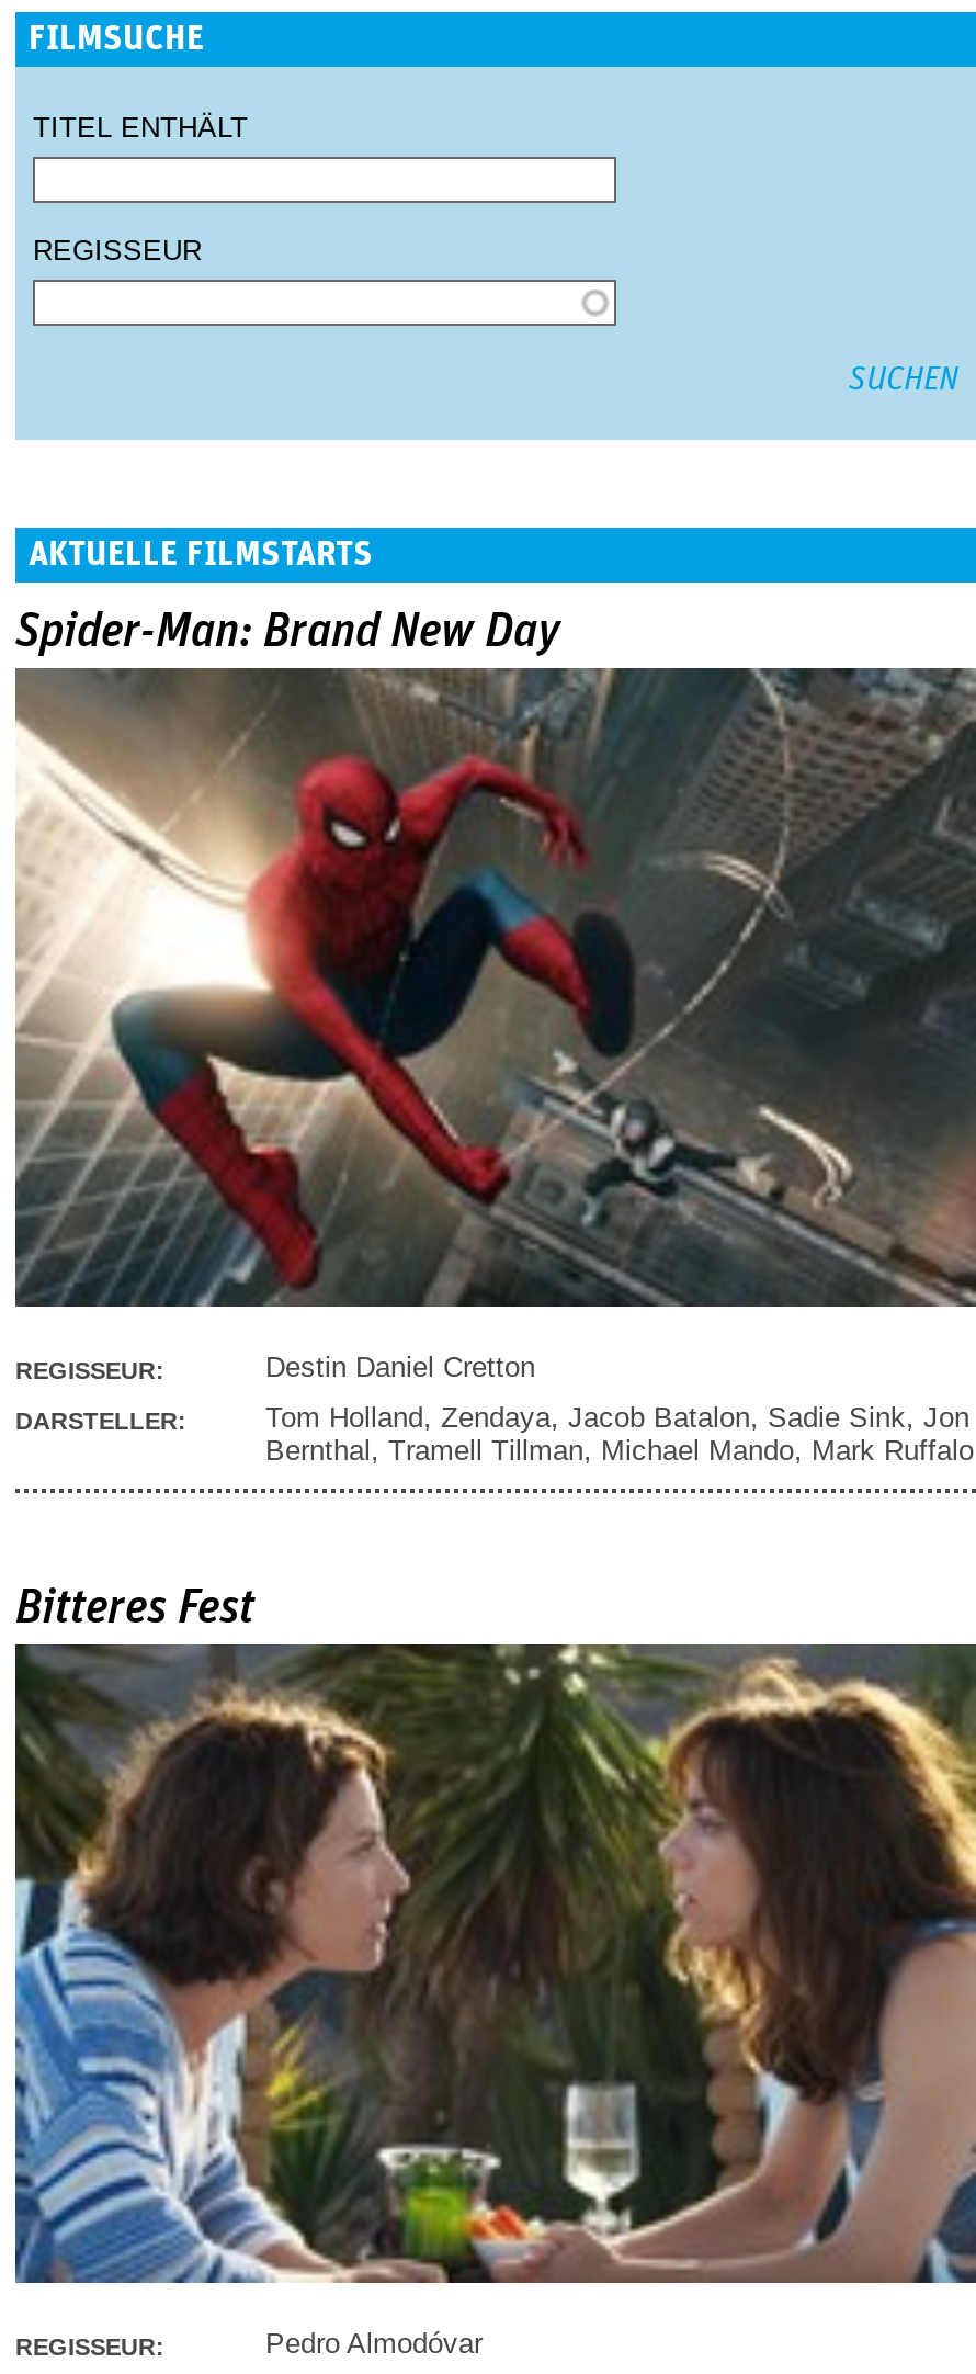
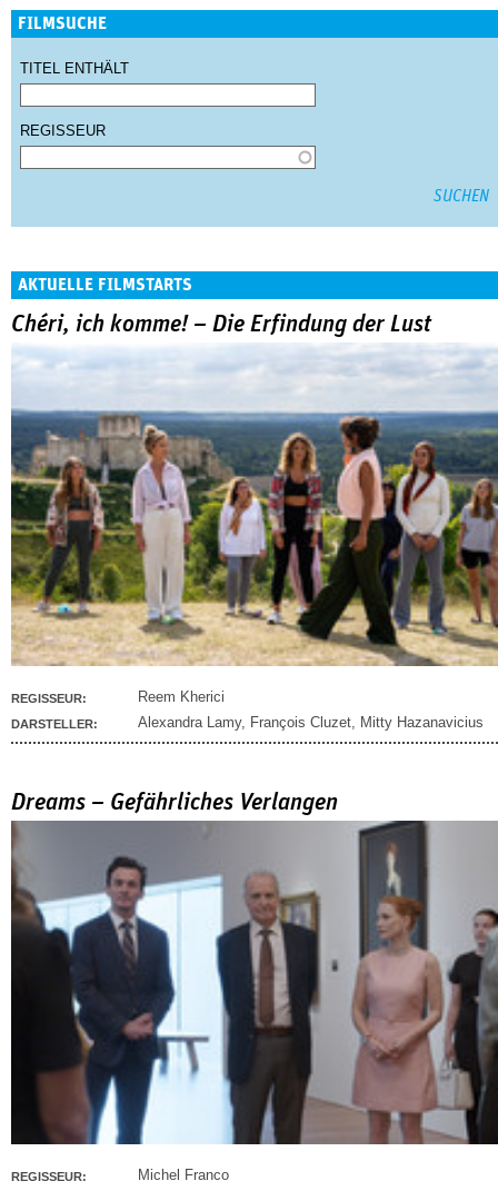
[15,610,559,658] Spider-Man: Brand New Day -> [11,313,431,337] Chéri, ich komme! – Die Erfindung der Lust
[13,666,969,1384] [image] | Destin Daniel Cretton -> [10,343,495,705] [image] | Reem Kherici
[265,1402,974,1468] Tom Holland, Zendaya, Jacob Batalon, Sadie Sink, Jon | Bernthal, Tramell Tillman, Michael Mando, Mark Ruffalo -> [138,714,484,731] Alexandra Lamy, François Cluzet, Mitty Hazanavicius
[15,1586,254,1634] Bitteres Fest -> [11,791,338,816] Dreams – Gefährliches Verlangen
[13,1644,969,2361] [image] | Pedro Almodóvar -> [10,821,495,1184] [image] | Michel Franco

